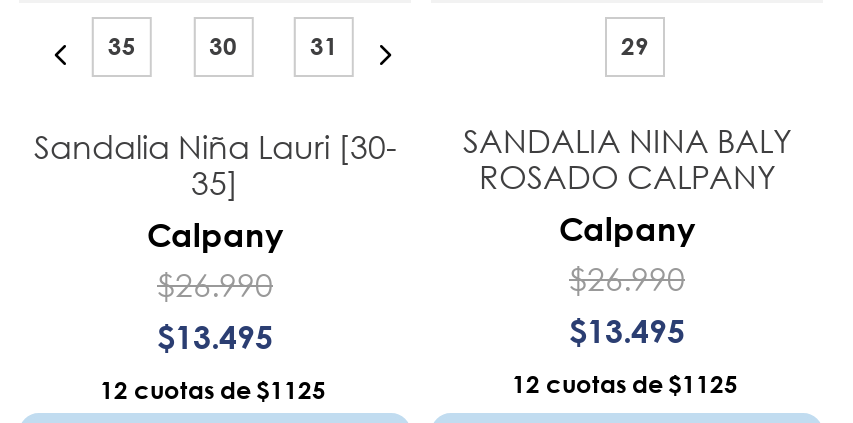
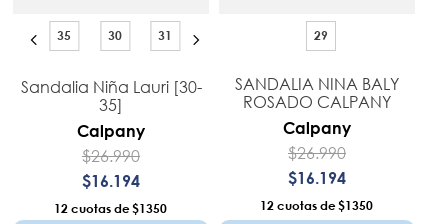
[157,317,273,355] $13.495 -> [82,171,140,190] $16.194
[569,311,685,349] $13.495 -> [288,168,346,187] $16.194
[256,374,326,406] $1125 -> [131,200,166,216] $1350
[668,368,738,400] $1125 -> [337,197,372,213] $1350

